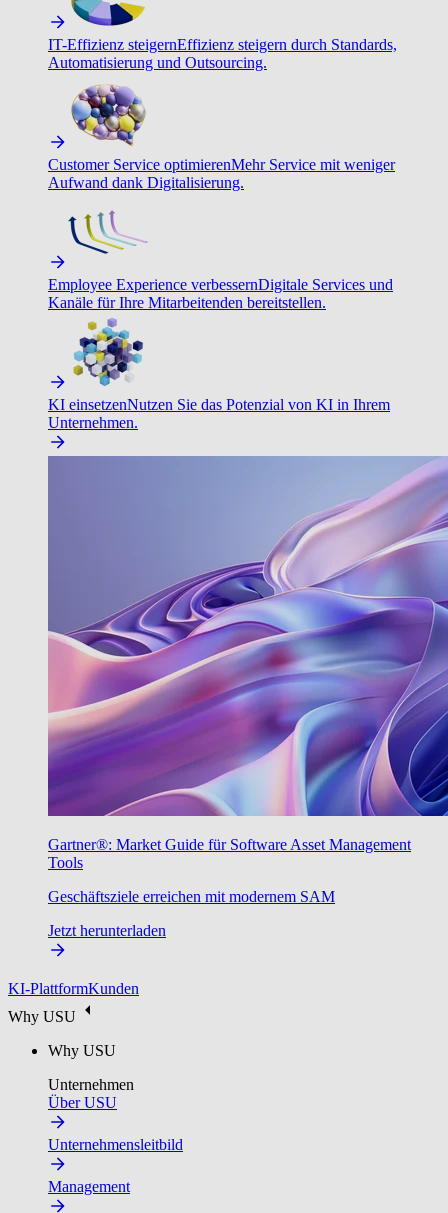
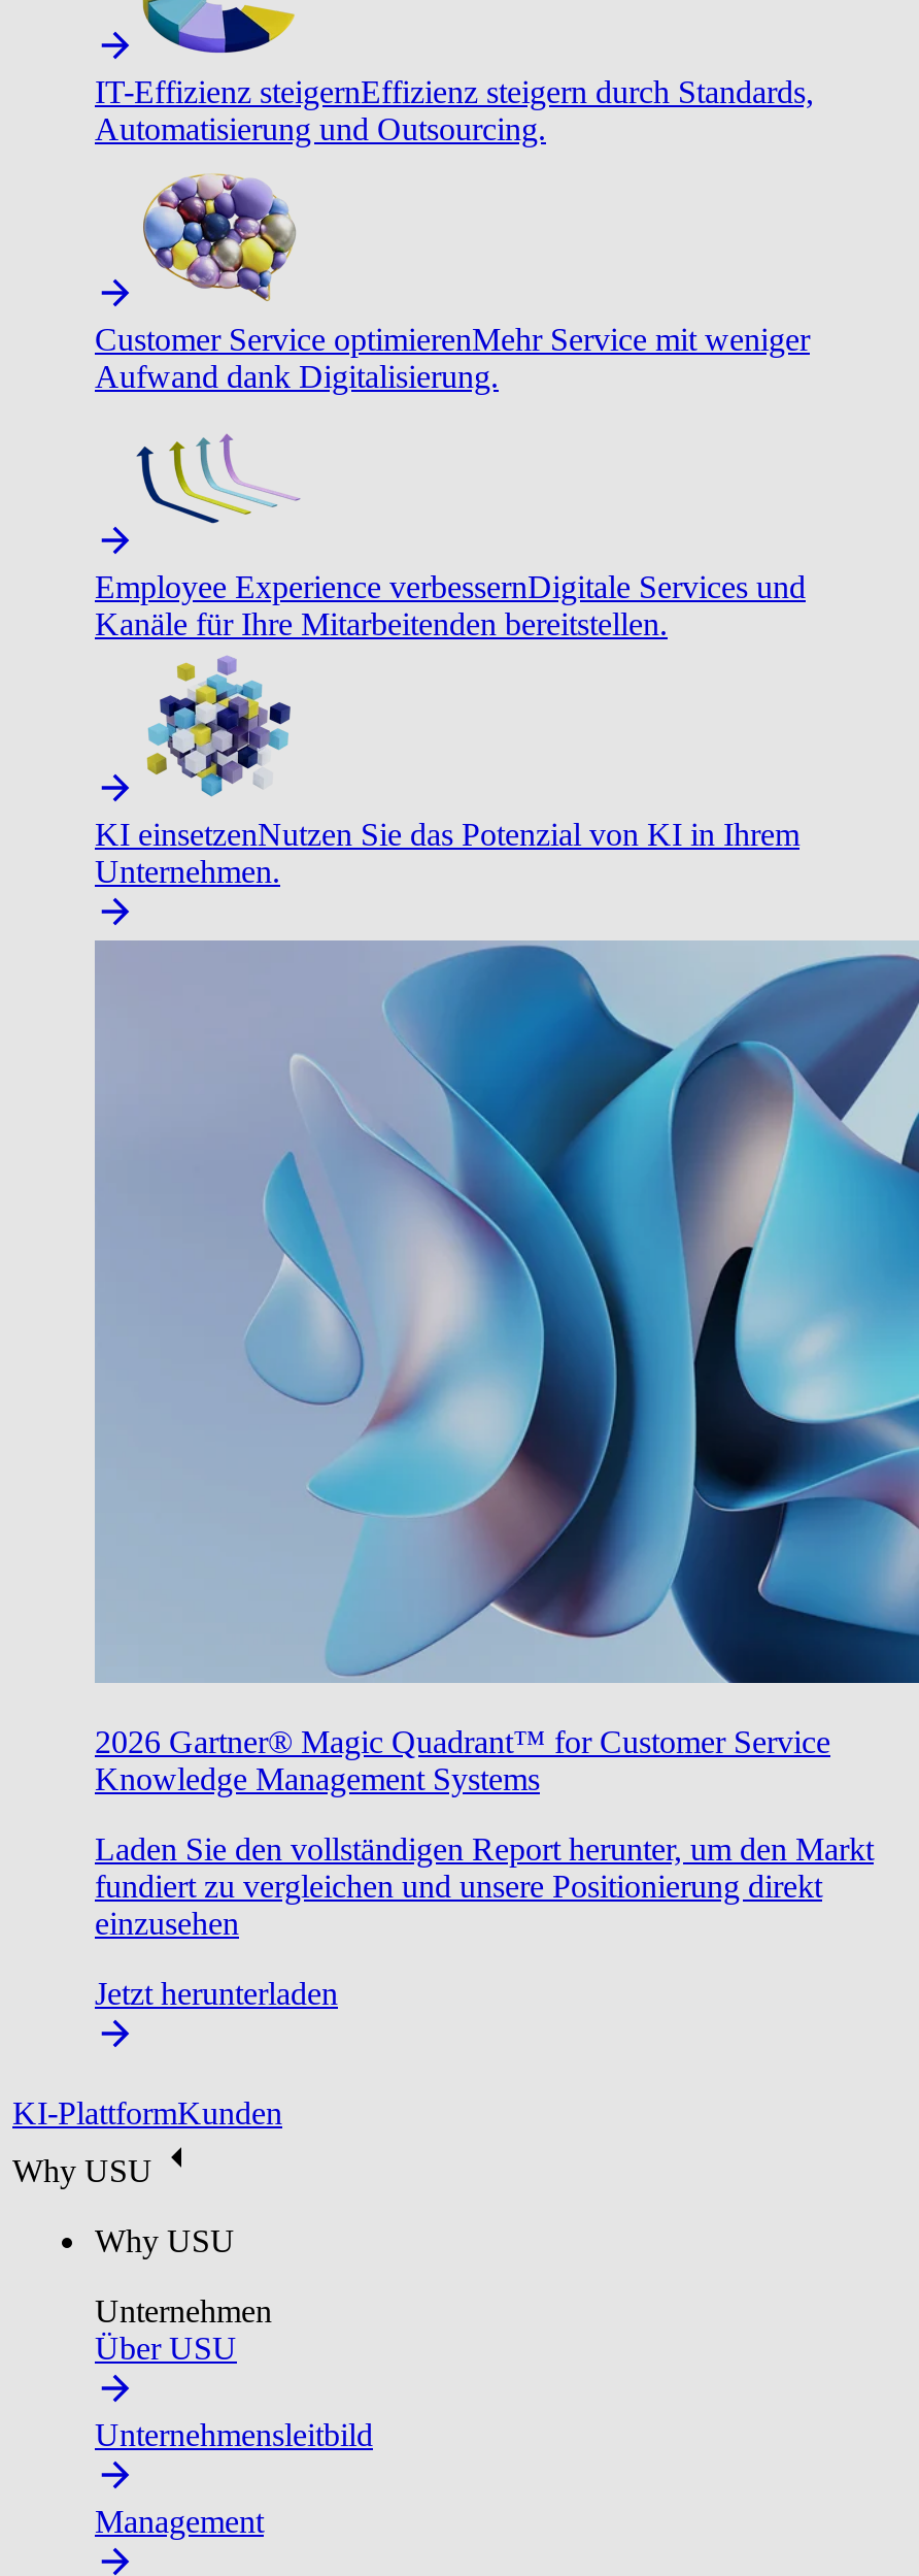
[47,457,445,871] [image] | Gartner®: Market Guide für Software Asset Management | Tools -> [95,945,913,1796] [image] | 2026 Gartner® Magic Quadrant™ for Customer Service | Knowledge Management Systems
[48,888,335,905] Geschäftsziele erreichen mit modernem SAM -> [95,1831,874,1941] Laden Sie den vollständigen Report herunter, um den Markt | fundiert zu vergleichen und unsere Positionierung direkt | einzusehen

